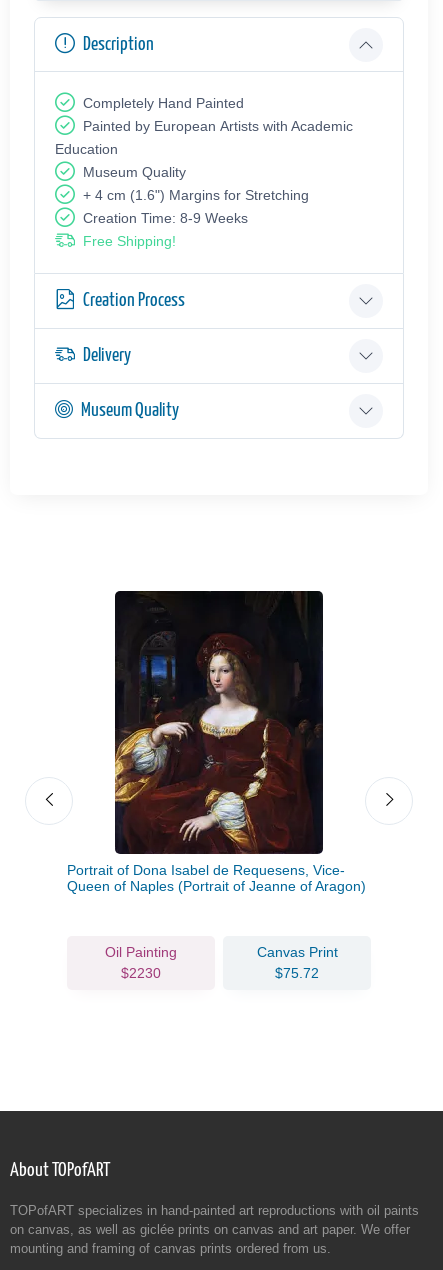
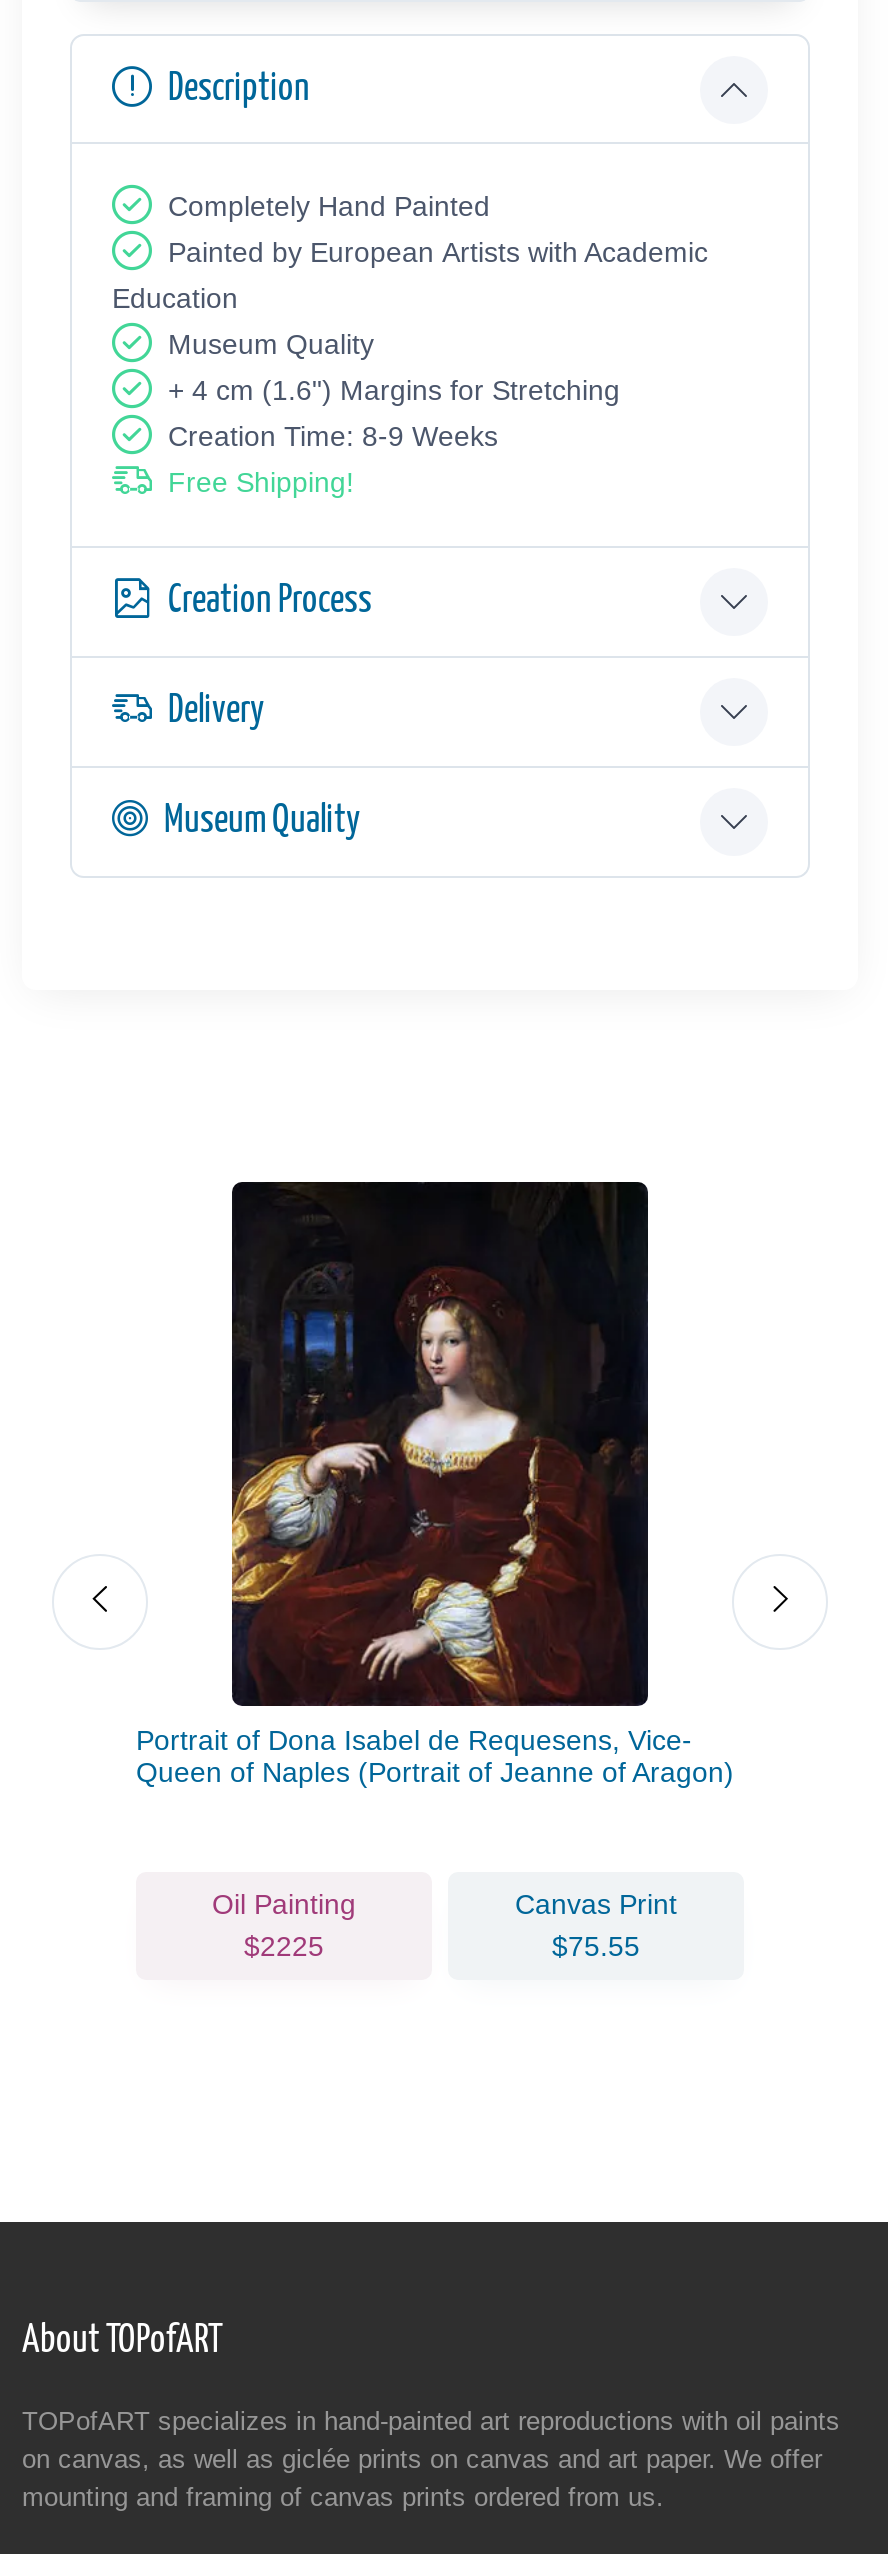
[121,965,161,981] $2230 -> [244,1930,324,1962] $2225
[275,965,319,981] $75.72 -> [552,1930,640,1962] $75.55

